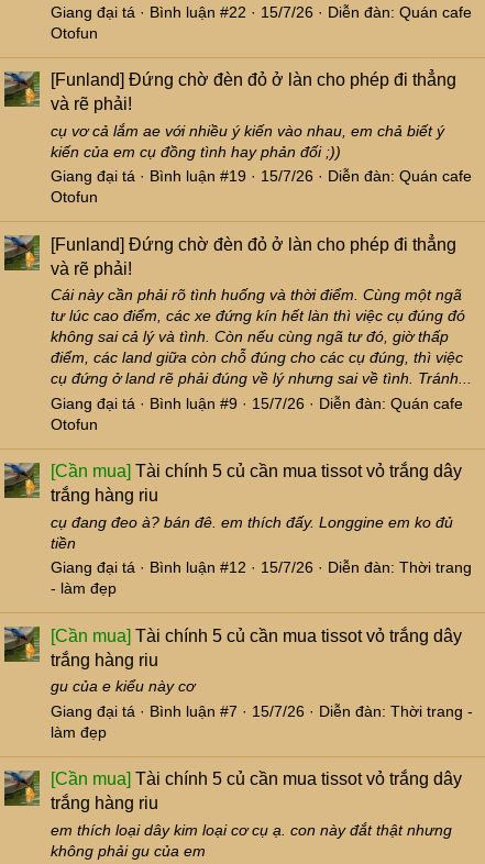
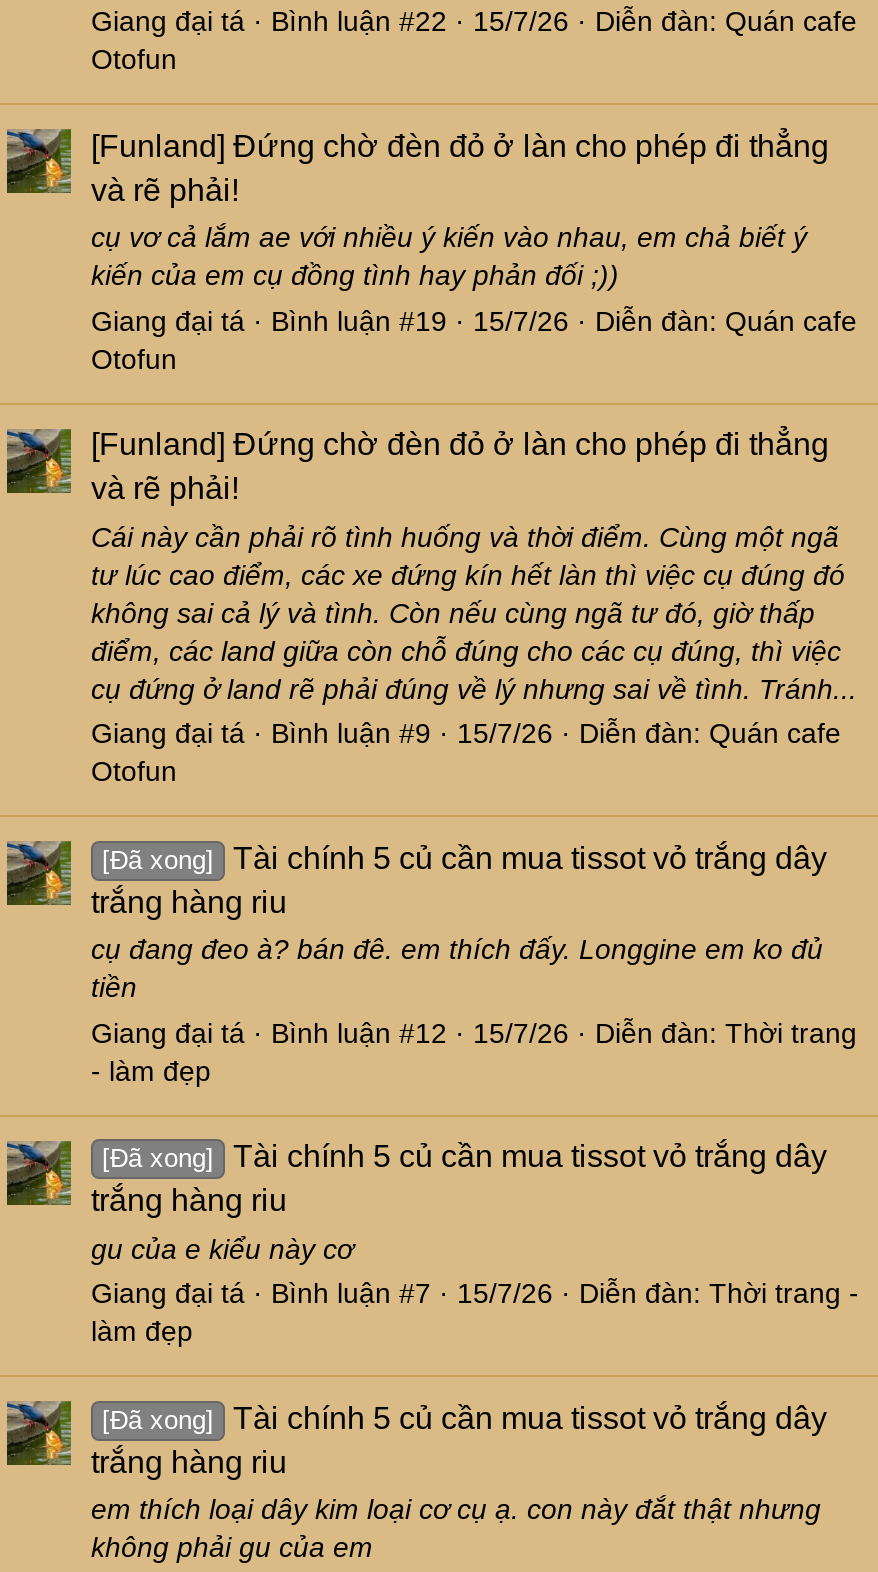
[51,462,462,481] [Cần mua] Tài chính 5 củ cần mua tissot vỏ trắng dây -> [102,841,827,875] [Đã xong] | Tài chính 5 củ cần mua tissot vỏ trắng dây
[51,626,462,645] [Cần mua] Tài chính 5 củ cần mua tissot vỏ trắng dây -> [102,1140,827,1174] [Đã xong] | Tài chính 5 củ cần mua tissot vỏ trắng dây
[51,770,462,788] [Cần mua] Tài chính 5 củ cần mua tissot vỏ trắng dây -> [102,1401,827,1435] [Đã xong] | Tài chính 5 củ cần mua tissot vỏ trắng dây

